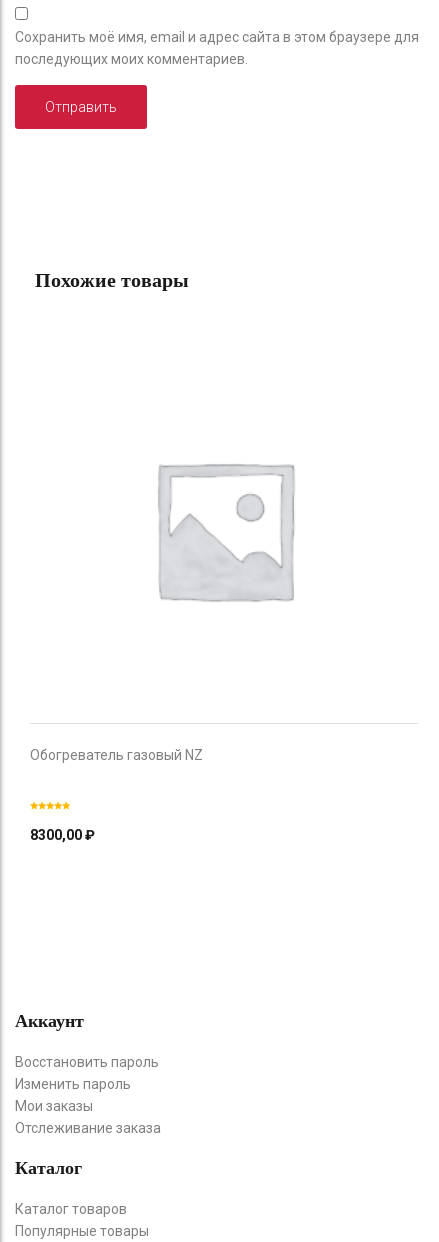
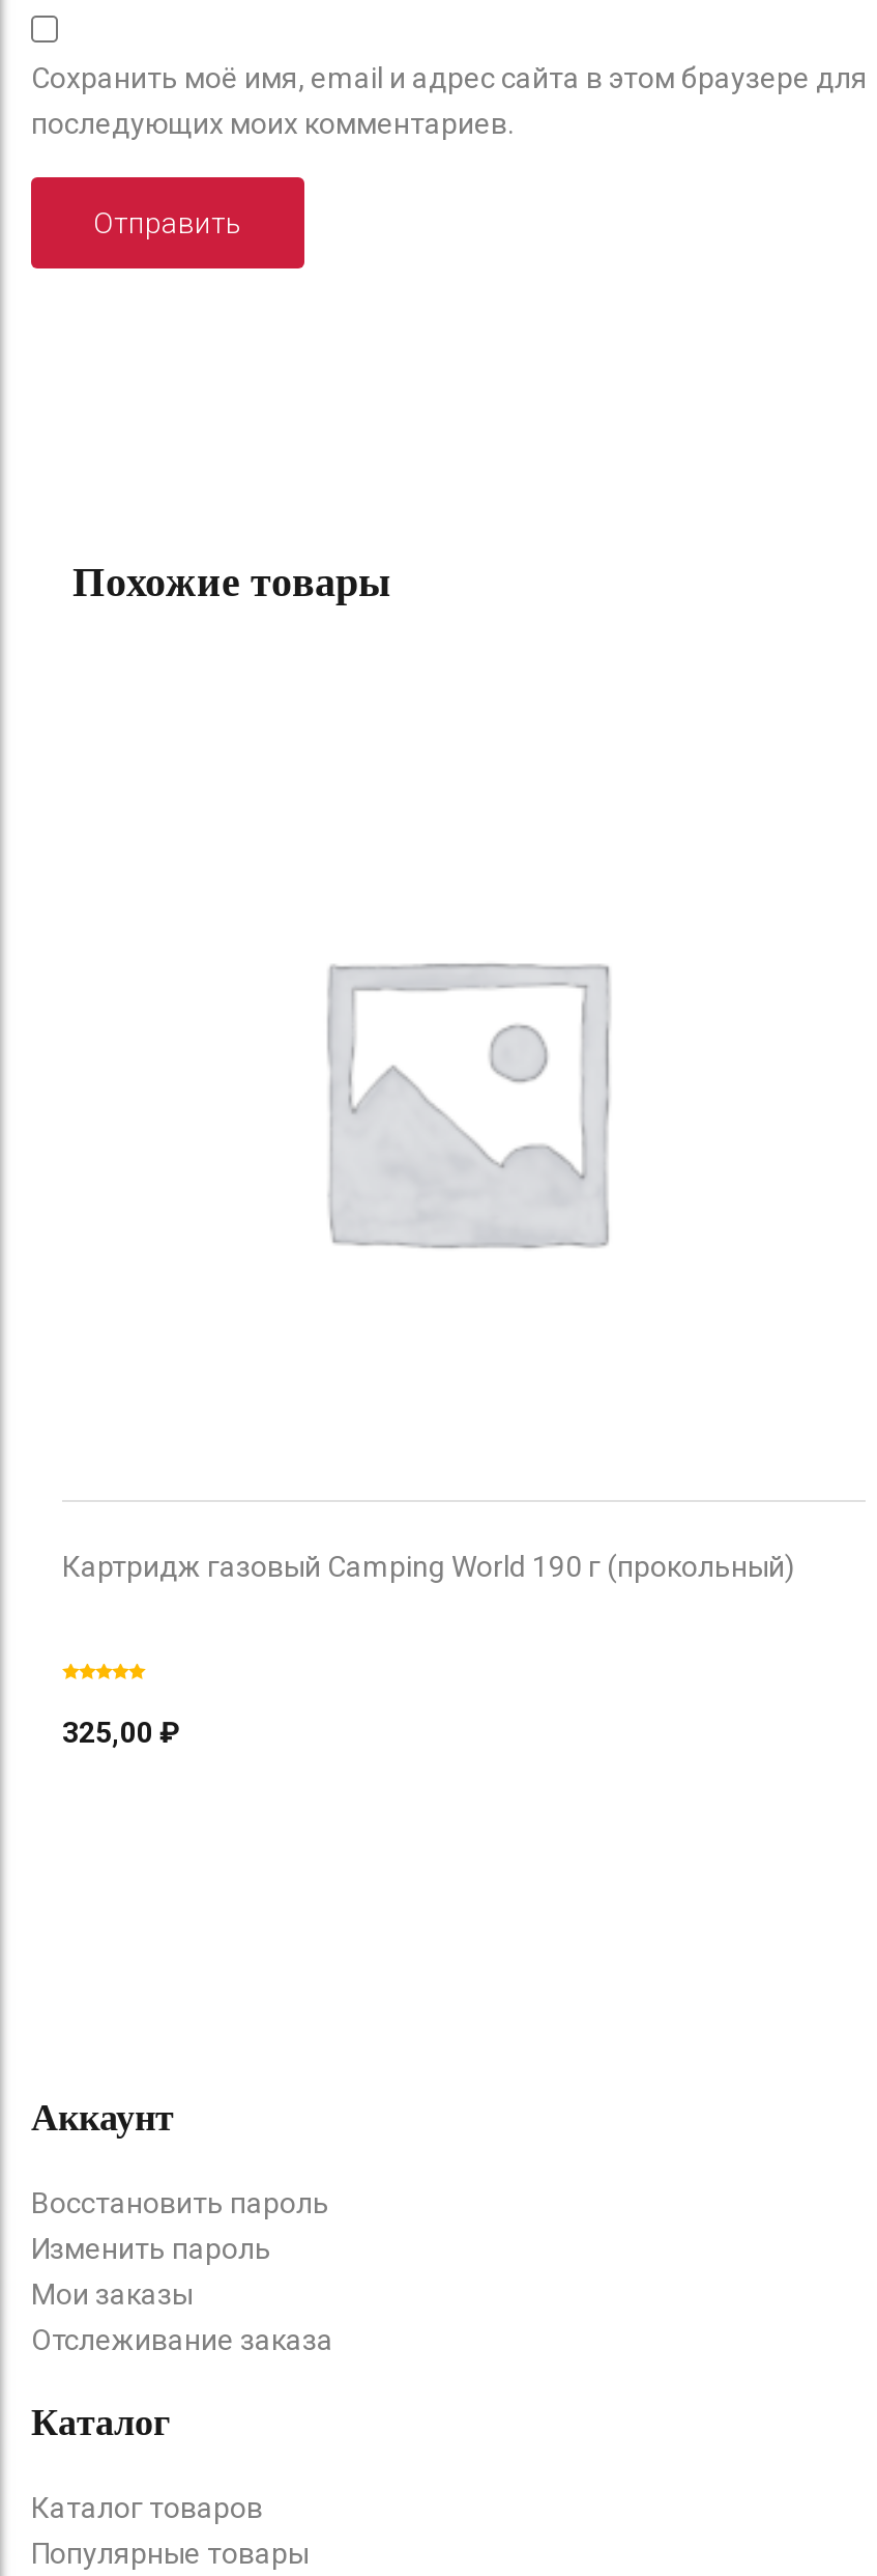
[30,747,203,763] Обогреватель газовый NZ -> [62,1549,795,1582] Картридж газовый Camping World 190 г (прокольный)
[30,827,95,843] 8300,00 ₽ -> [62,1715,180,1748] 325,00 ₽

